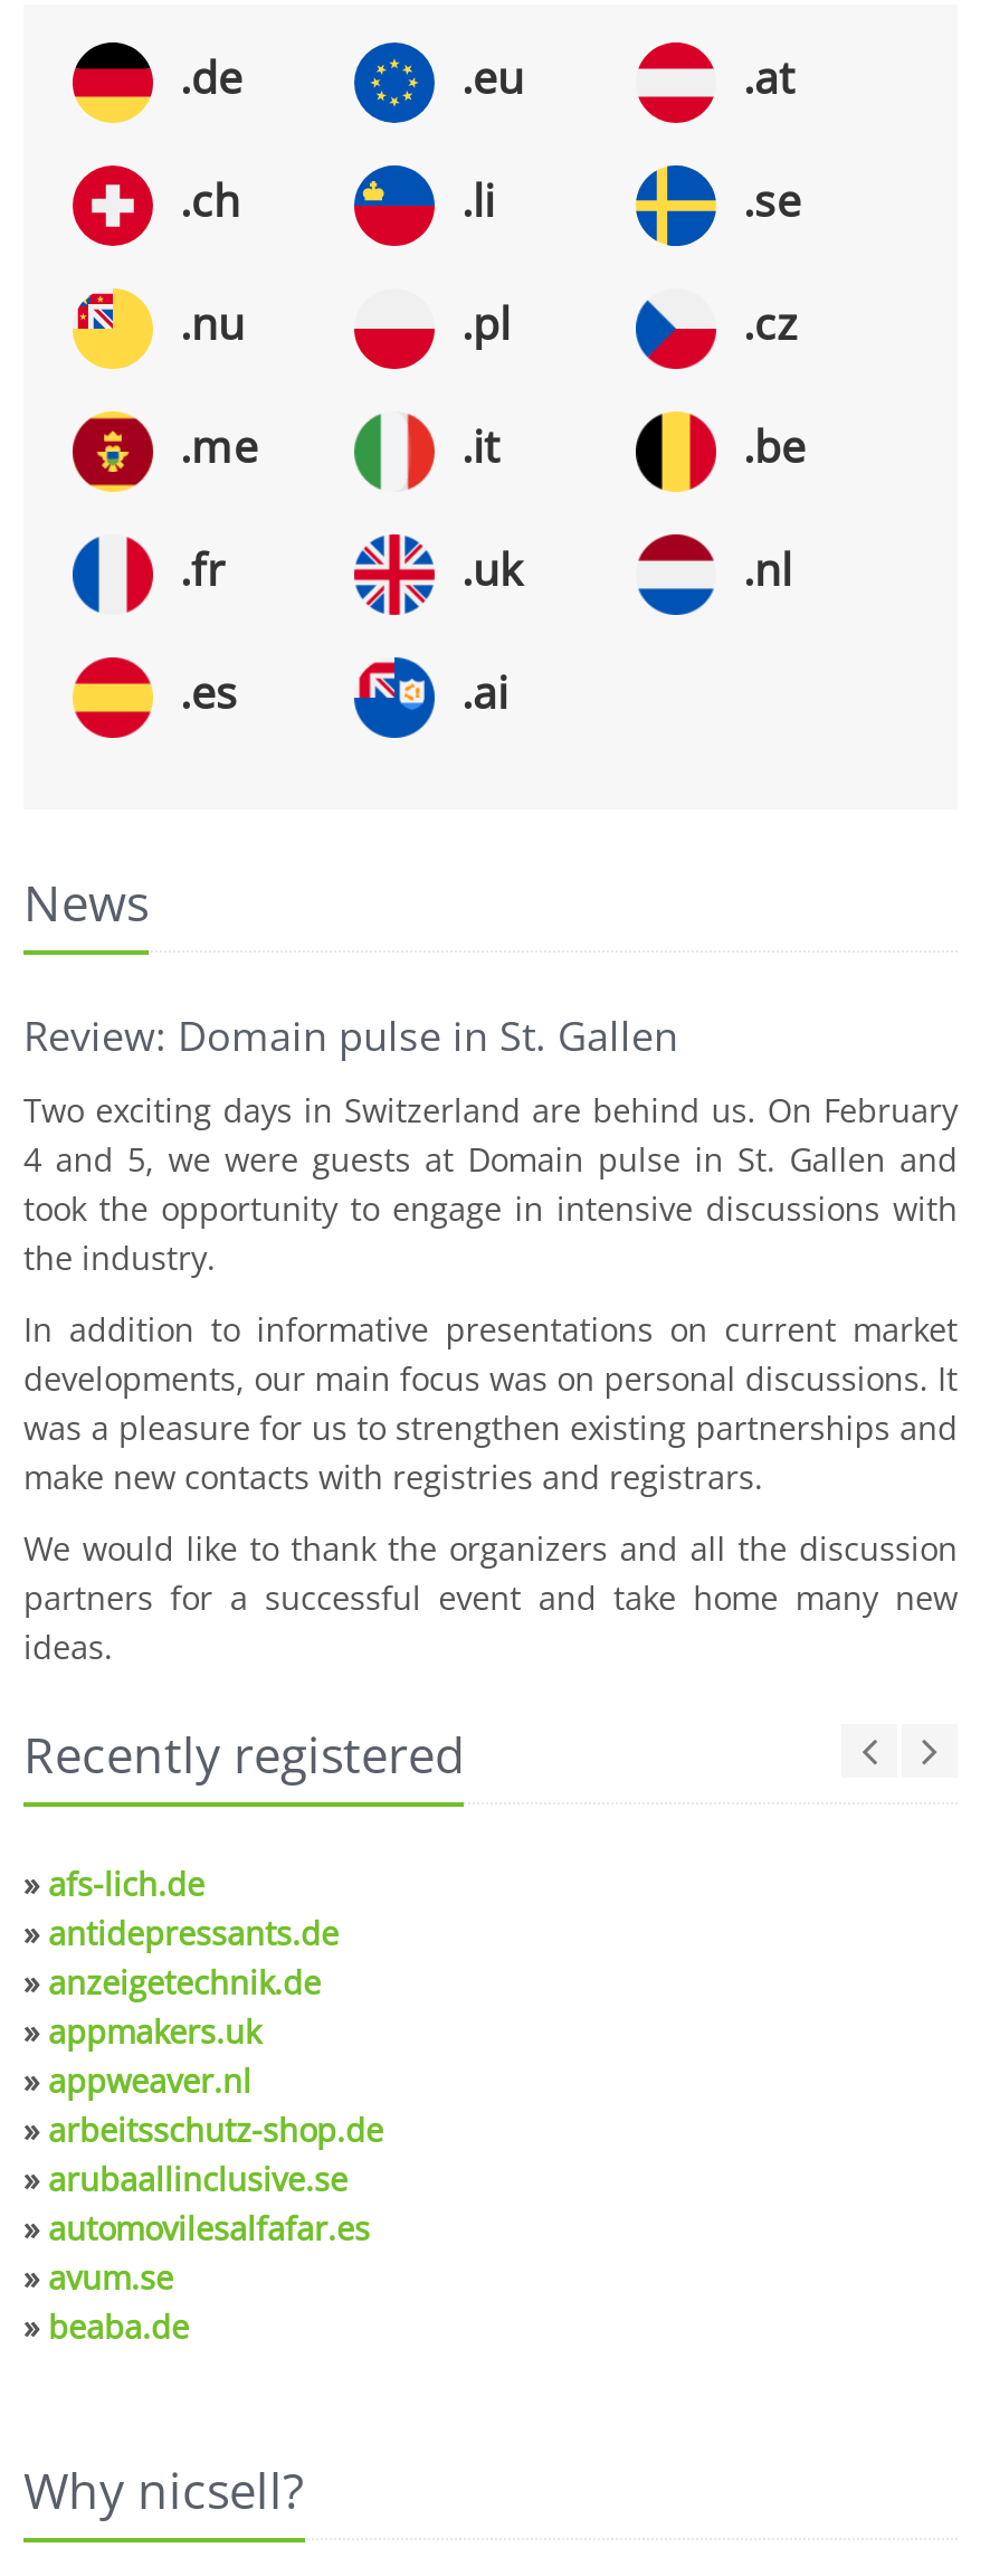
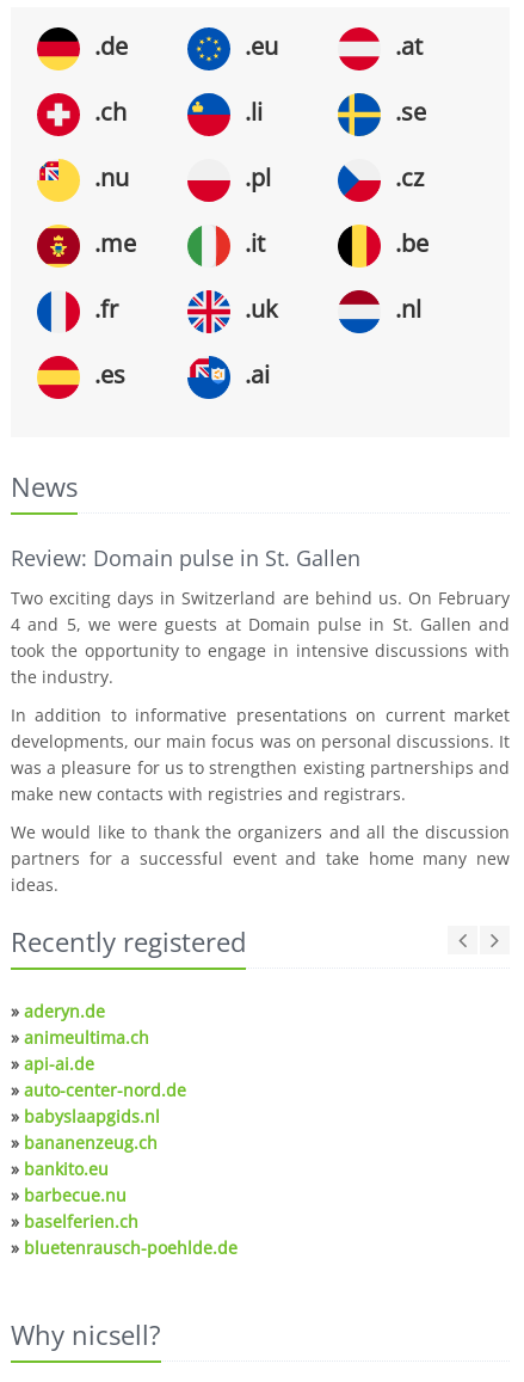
[23,1863,383,2348] » afs-lich.de | » antidepressants.de | » anzeigetechnik.de | » appmakers.uk | » appweaver.nl | » arbeitsschutz-shop.de | » arubaallinclusive.se | » automovilesalfafar.es | » avum.se | » beaba.de -> [11,1000,238,1259] » aderyn.de | » animeultima.ch | » api-ai.de | » auto-center-nord.de | » babyslaapgids.nl | » bananenzeug.ch | » bankito.eu | » barbecue.nu | » baselferien.ch | » bluetenrausch-poehlde.de

